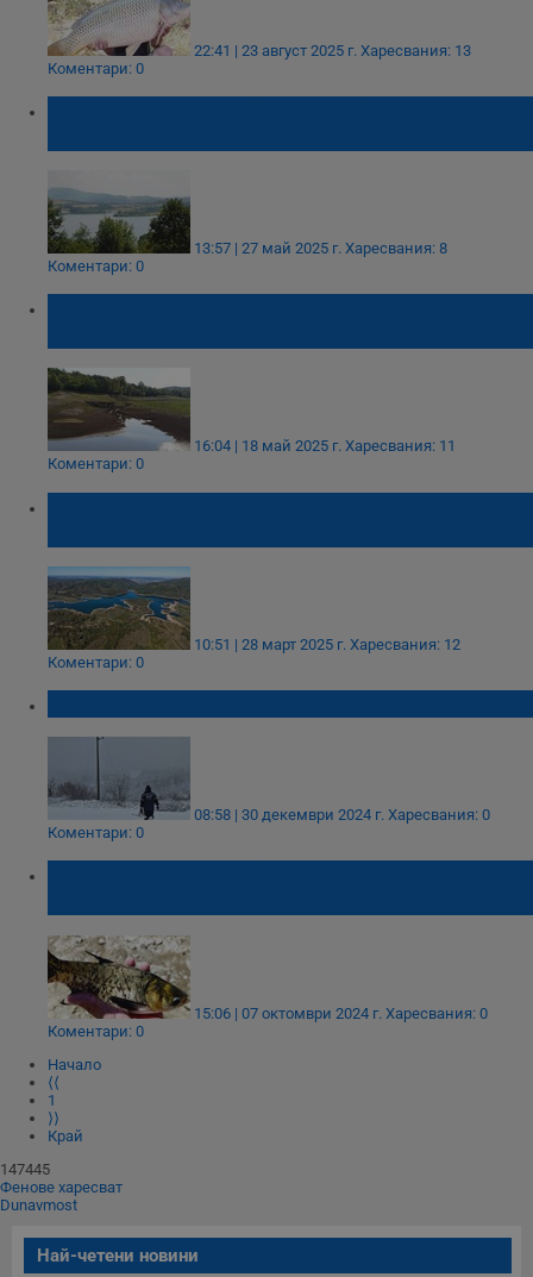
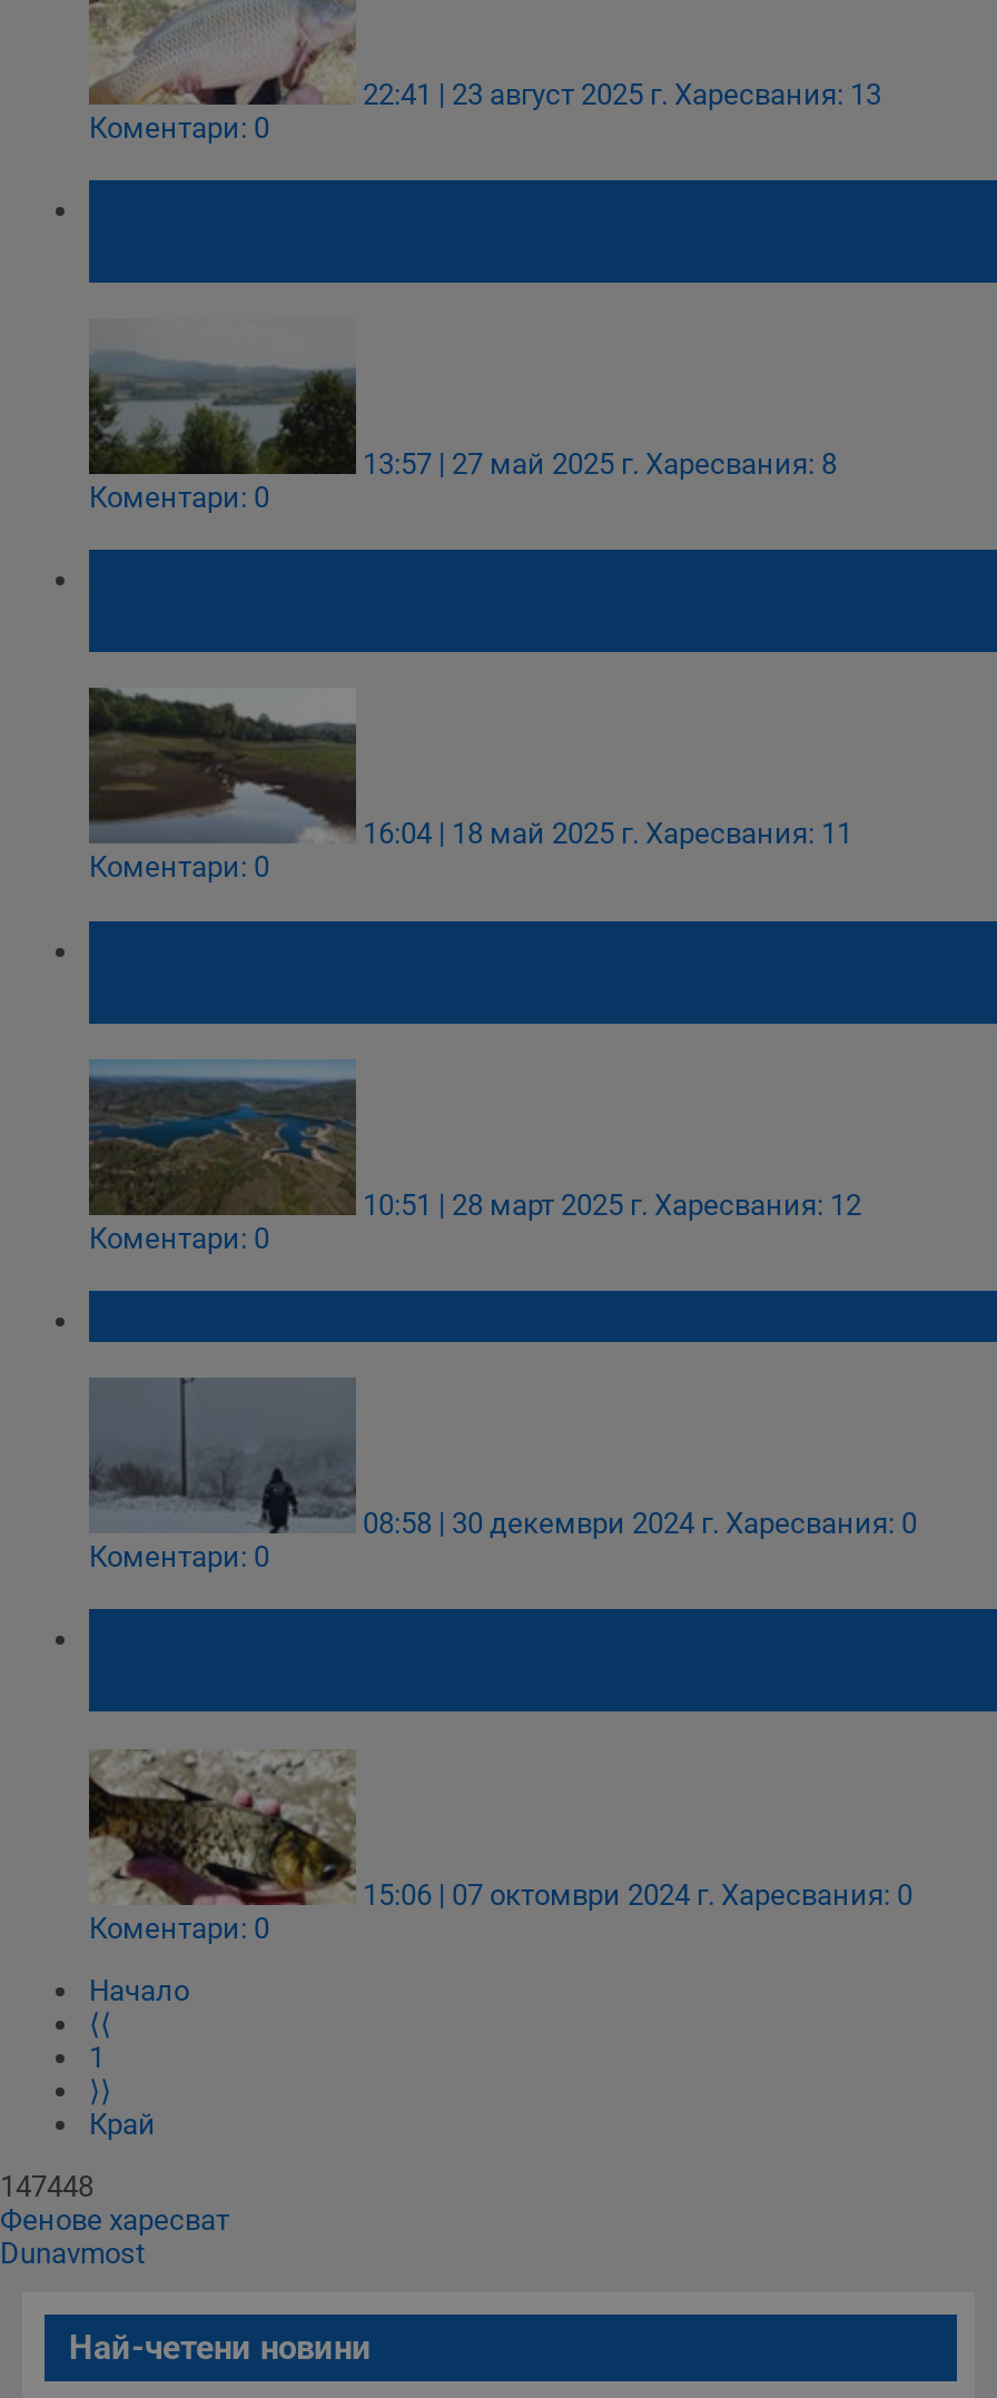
[0,1160,50,1178] 147445 -> [0,2169,93,2202] 147448

